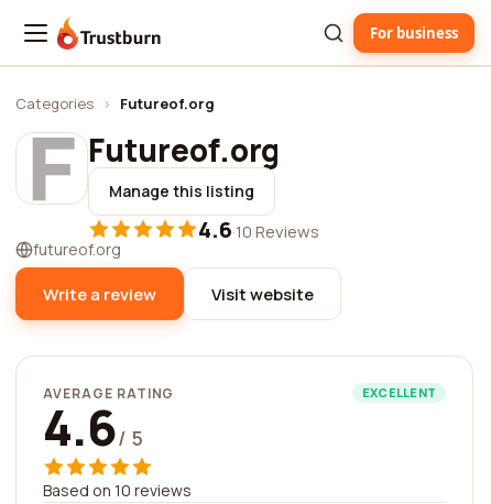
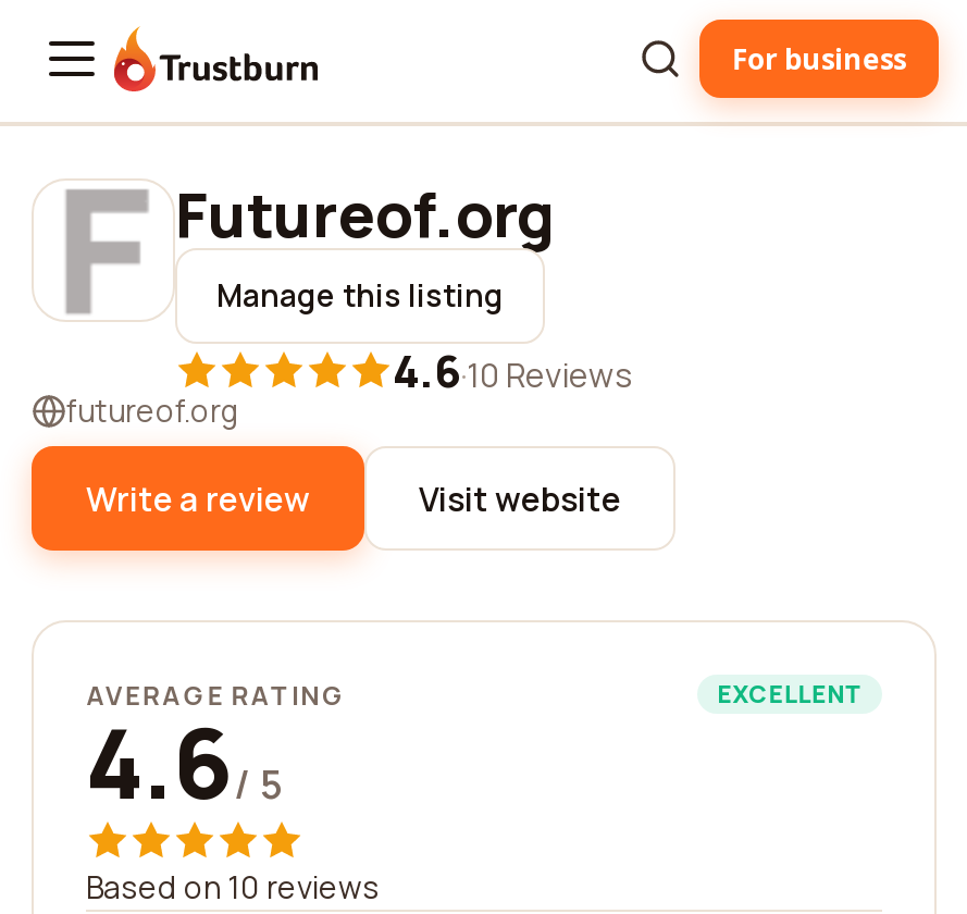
[15,94,215,113] Categories › Futureof.org -> none

